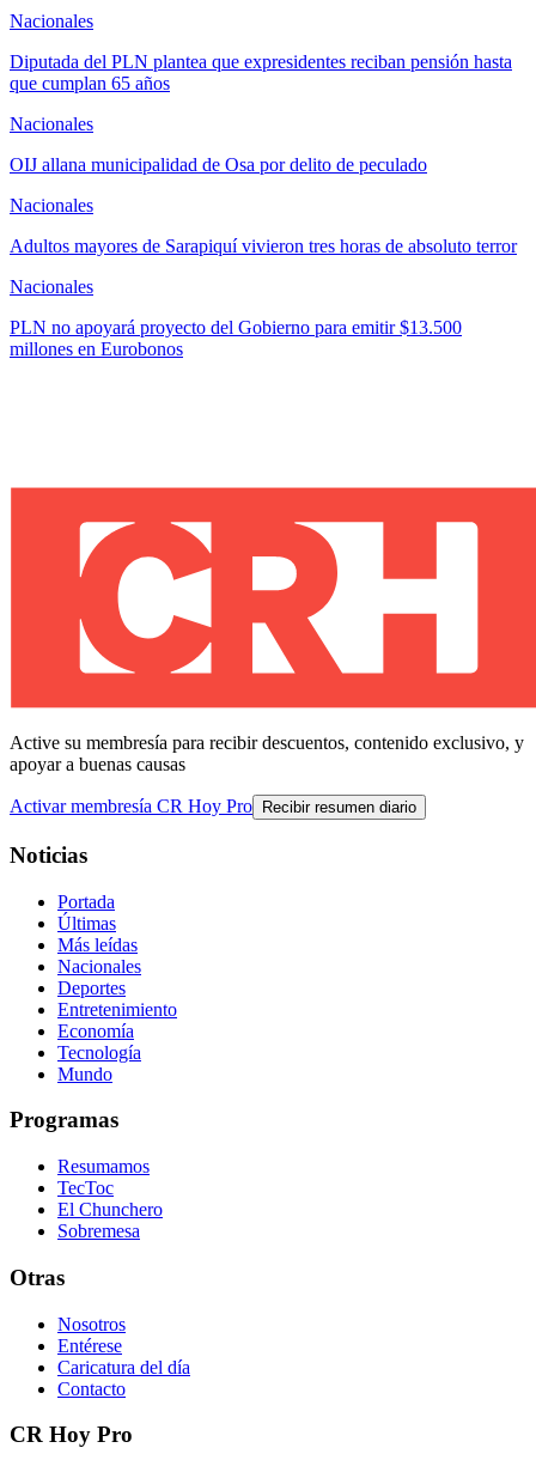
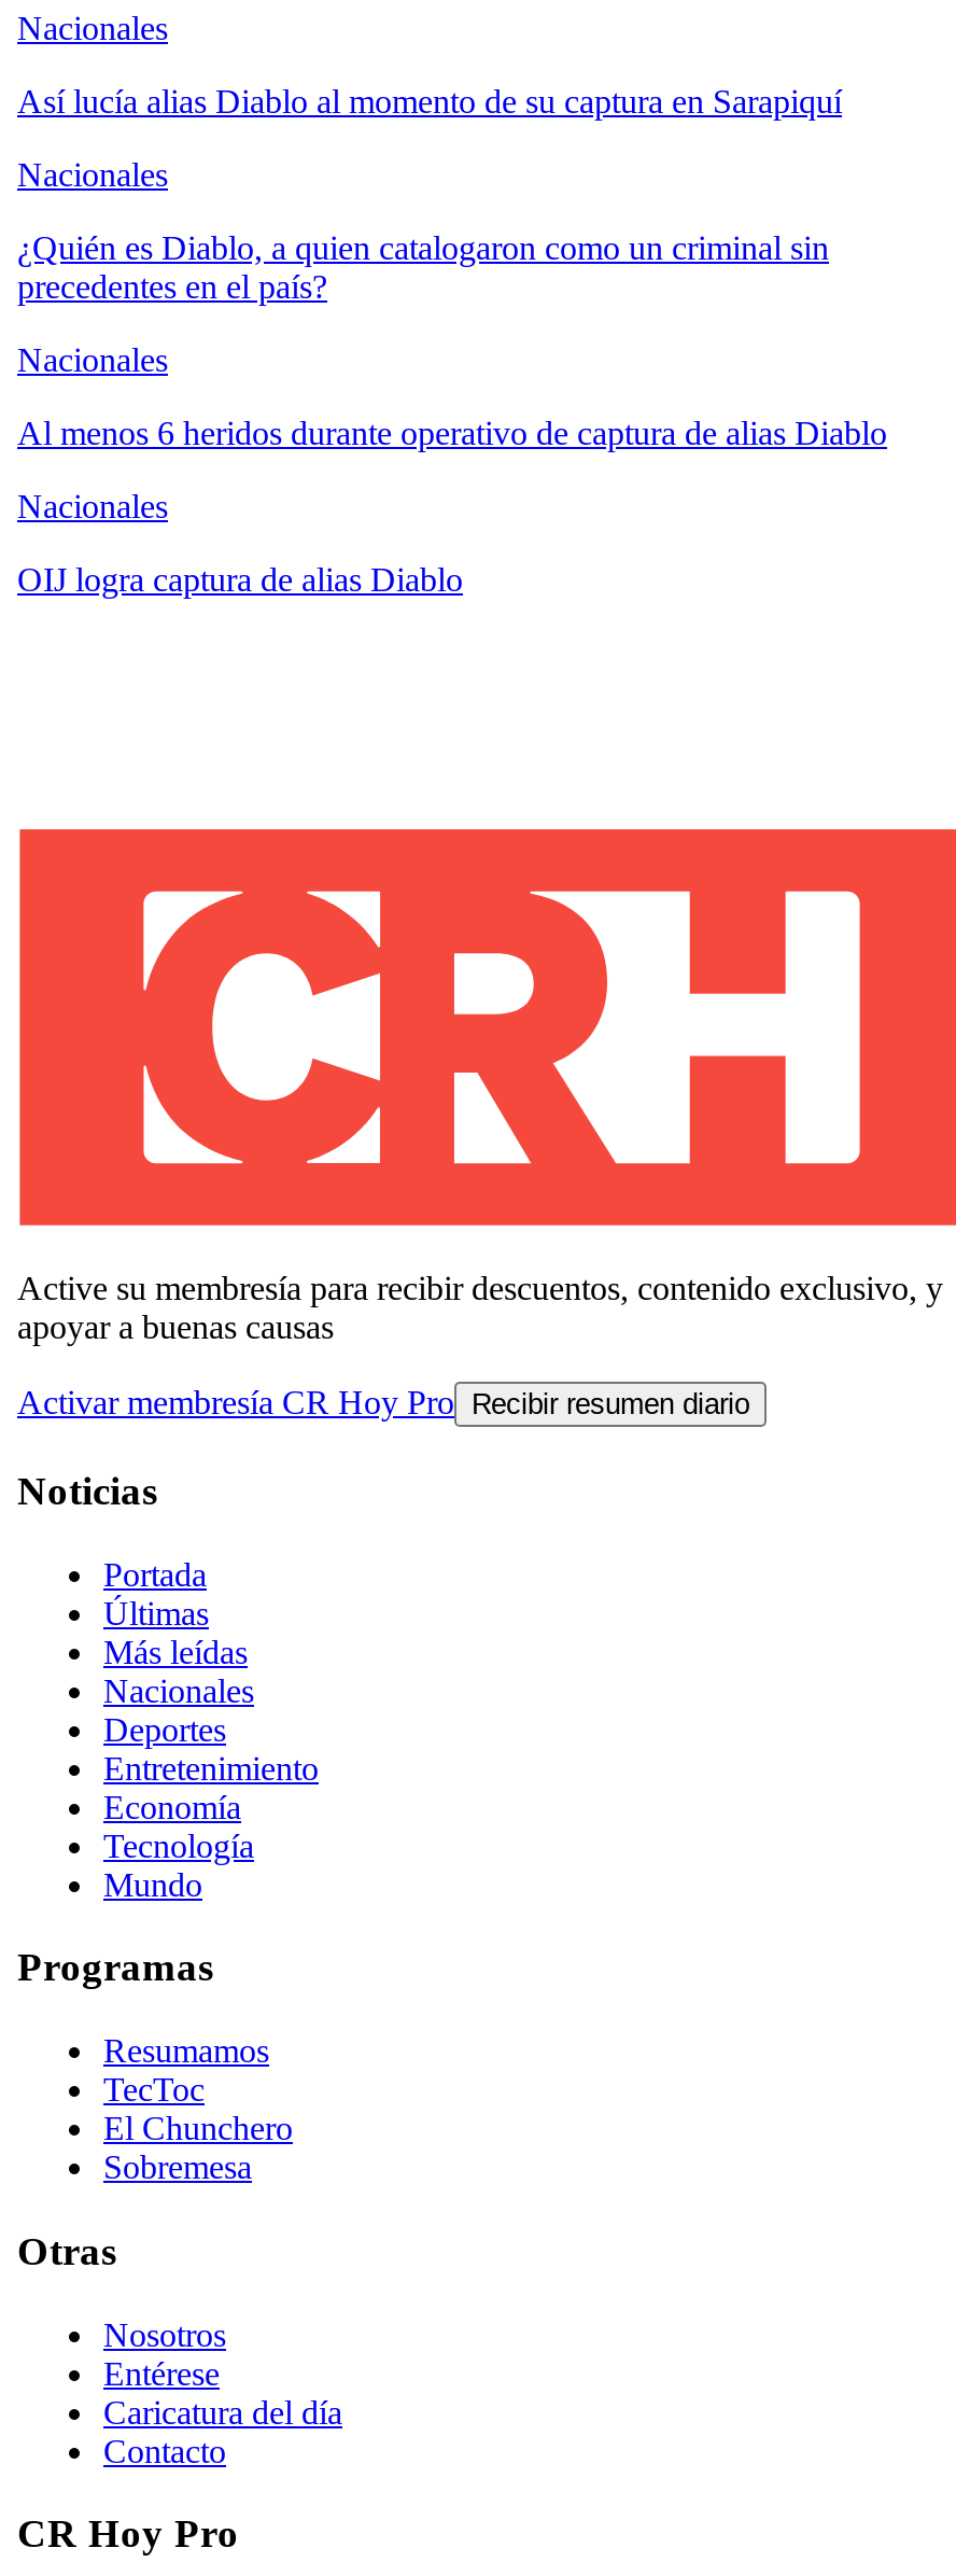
[10,52,512,94] Diputada del PLN plantea que expresidentes reciban pensión hasta | que cumplan 65 años -> [17,83,842,120] Así lucía alias Diablo al momento de su captura en Sarapiquí
[10,155,427,175] OIJ allana municipalidad de Osa por delito de peculado -> [17,230,829,305] ¿Quién es Diablo, a quien catalogaron como un criminal sin | precedentes en el país?
[10,236,517,256] Adultos mayores de Sarapiquí vivieron tres horas de absoluto terror -> [17,415,887,452] Al menos 6 heridos durante operativo de captura de alias Diablo
[10,317,462,359] PLN no apoyará proyecto del Gobierno para emitir $13.500 | millones en Eurobonos -> [17,562,463,598] OIJ logra captura de alias Diablo

